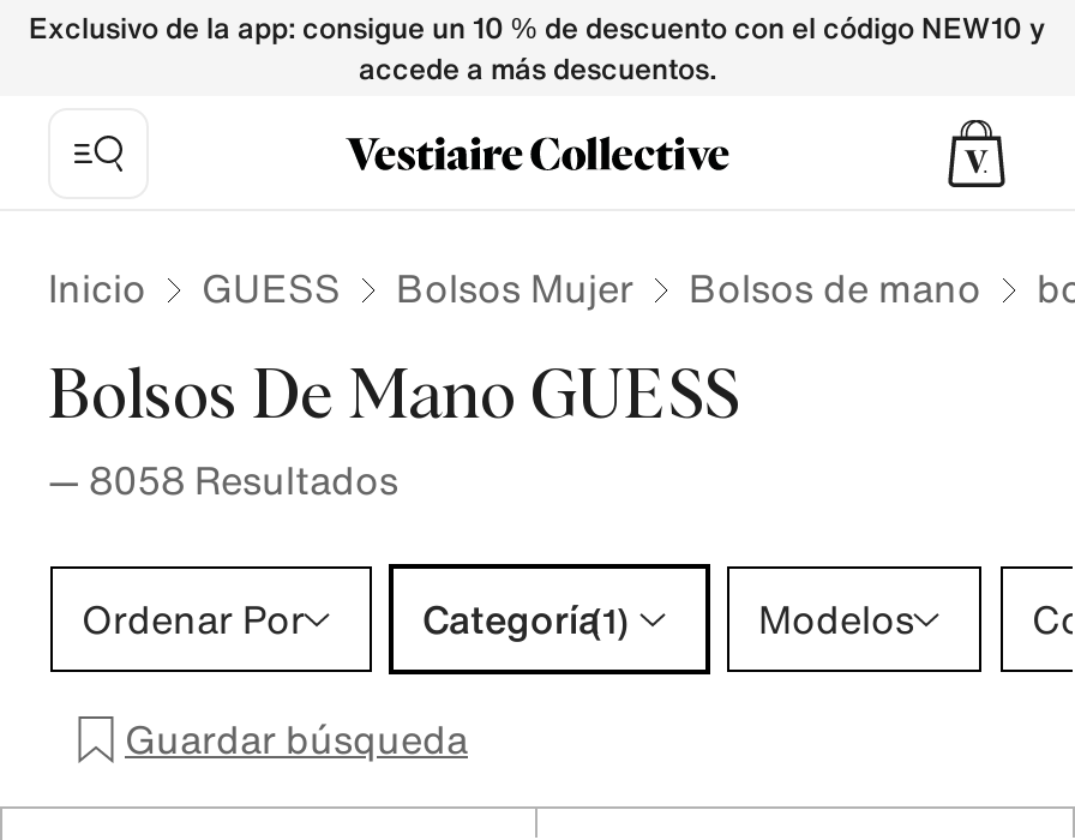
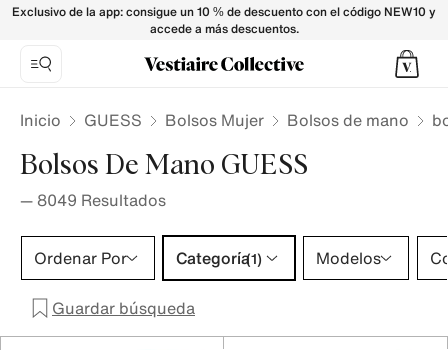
[48,451,398,509] — 8058 Resultados -> [20,188,166,212] — 8049 Resultados

